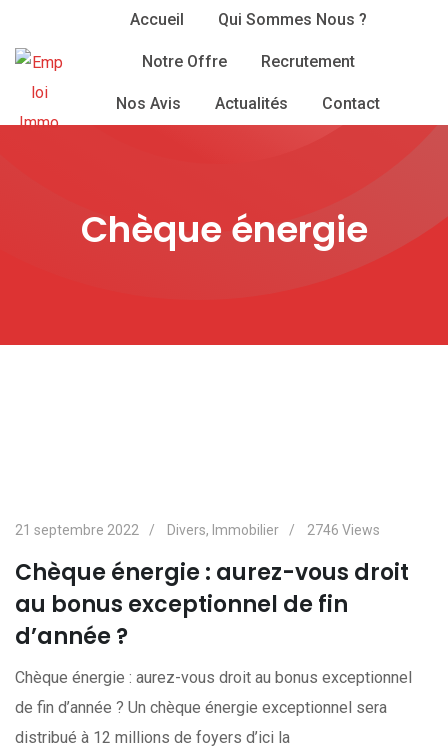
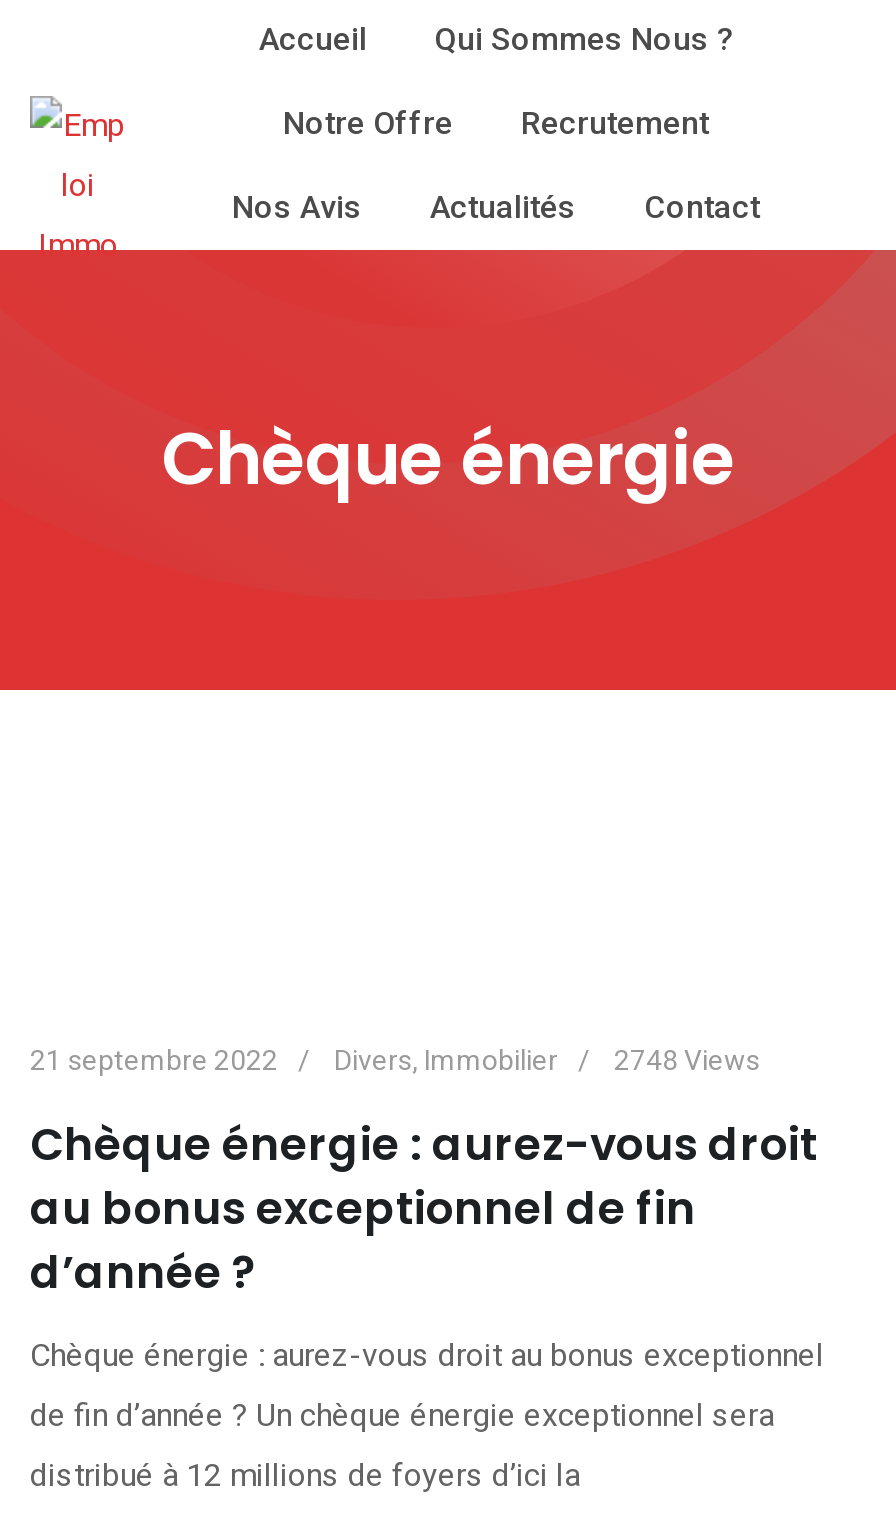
[15,522,380,538] 21 septembre 2022 Divers, Immobilier 2746 Views -> [30,1044,760,1076] 21 septembre 2022 Divers, Immobilier 2748 Views

